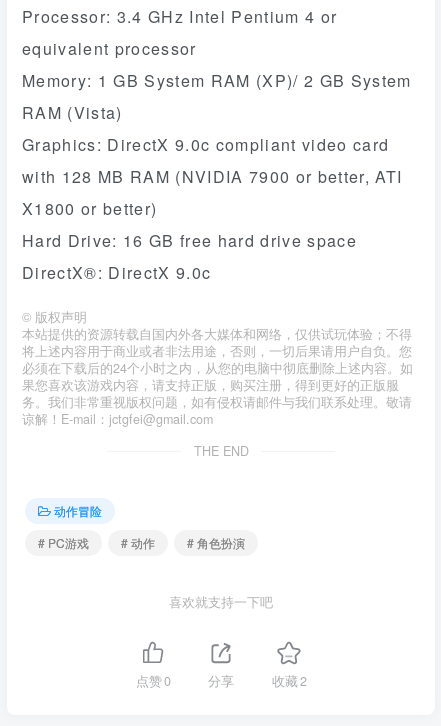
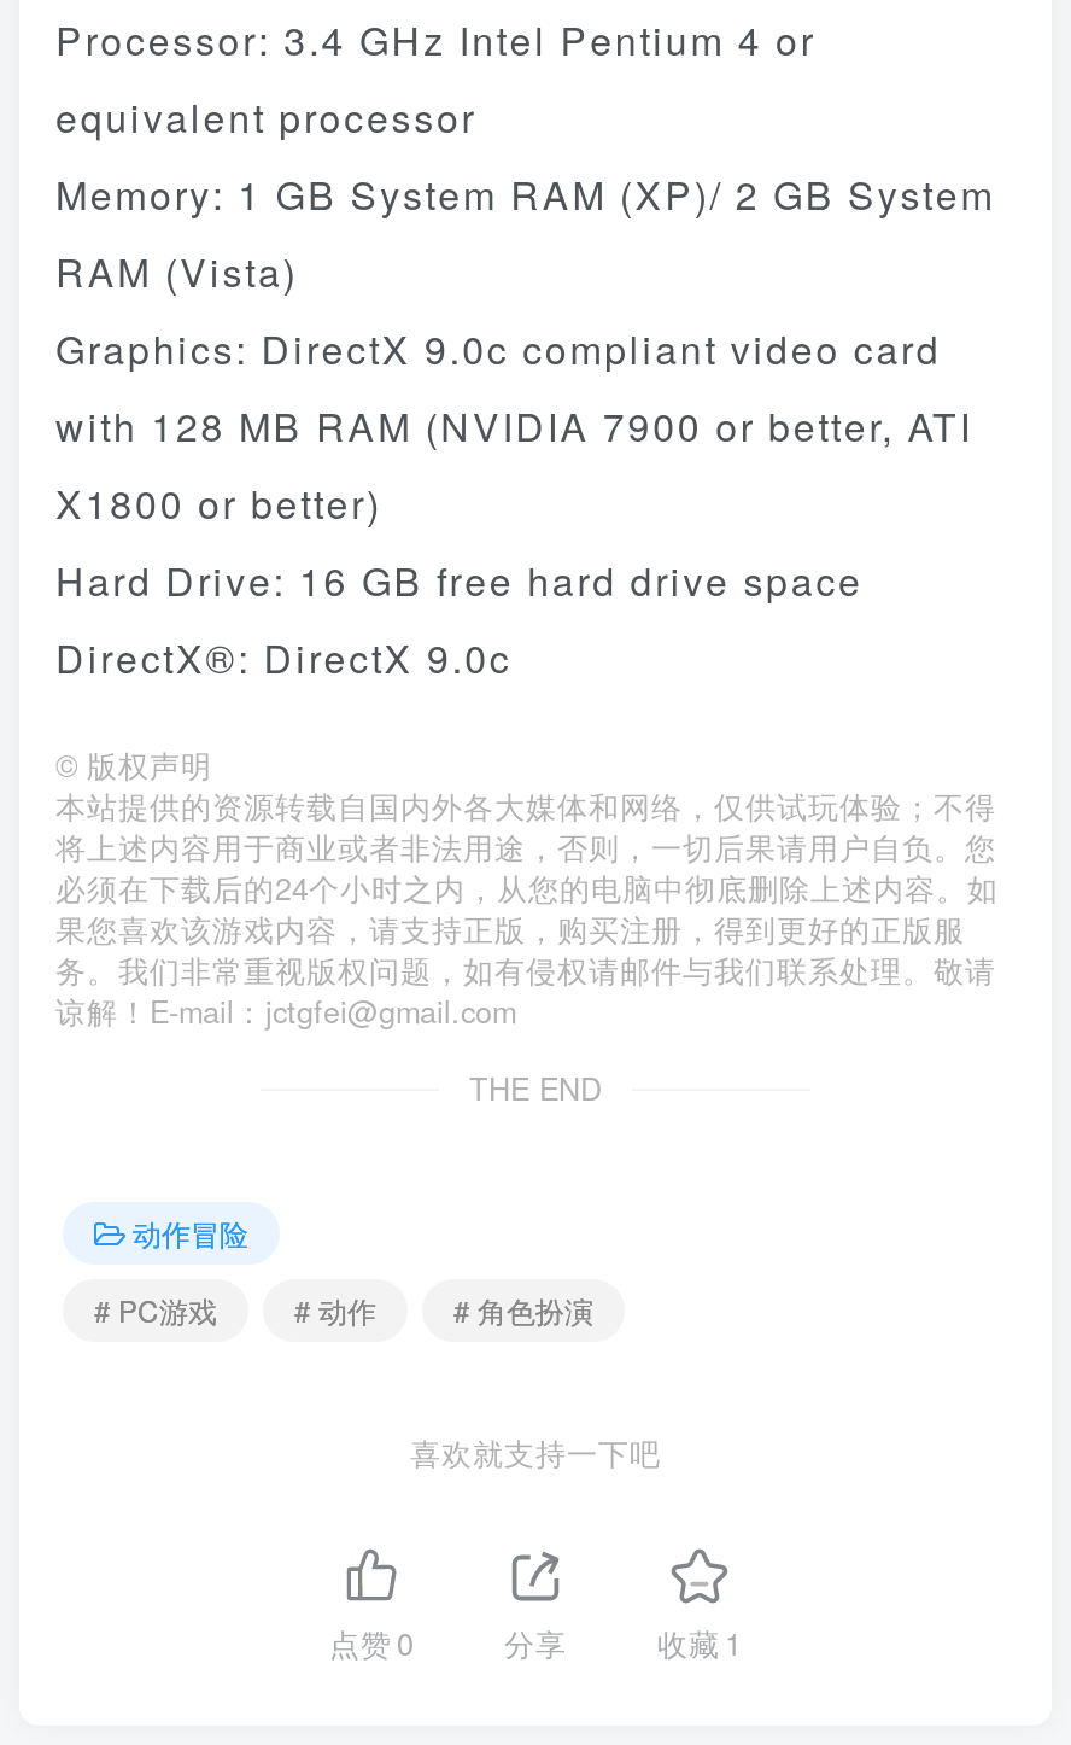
[271,672,306,690] 收藏 2 -> [657,1623,742,1667] 收藏 1

